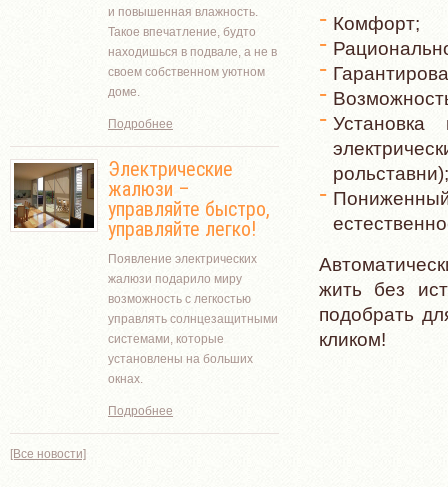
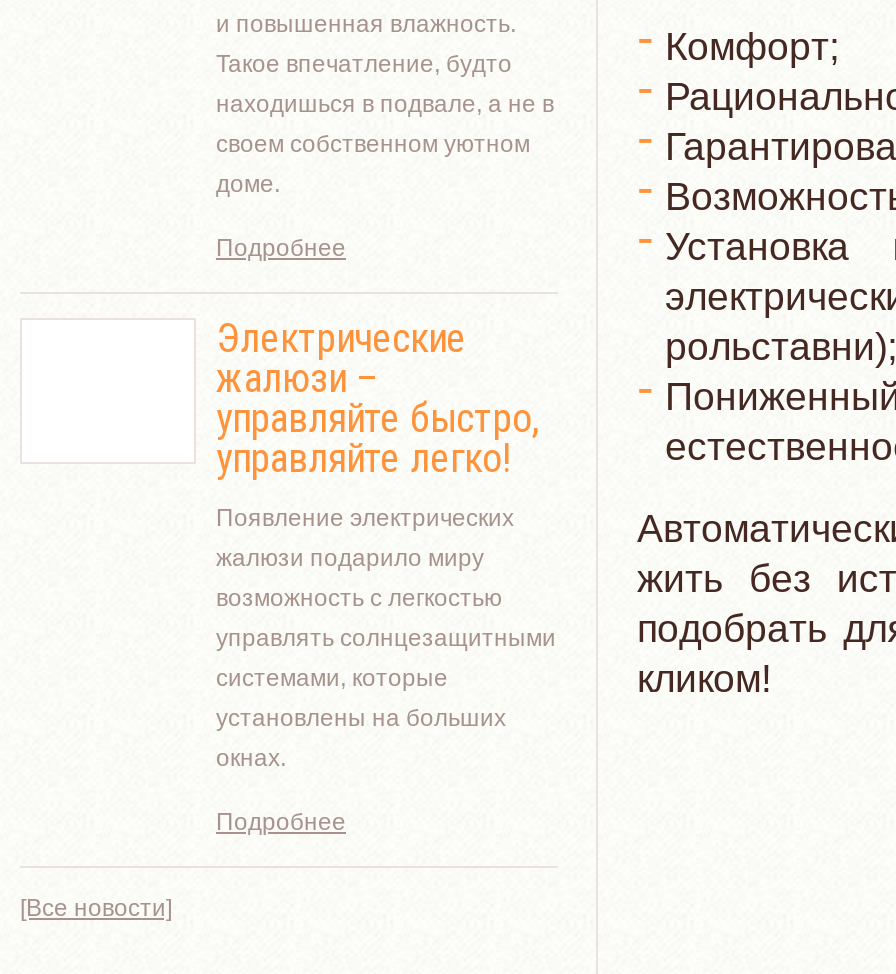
[13,162,95,229] [image] -> none

